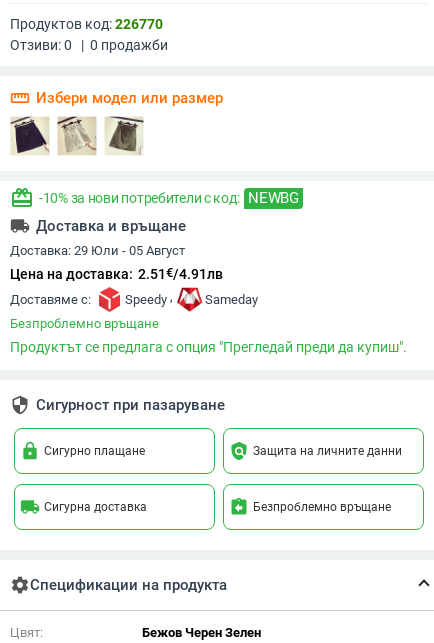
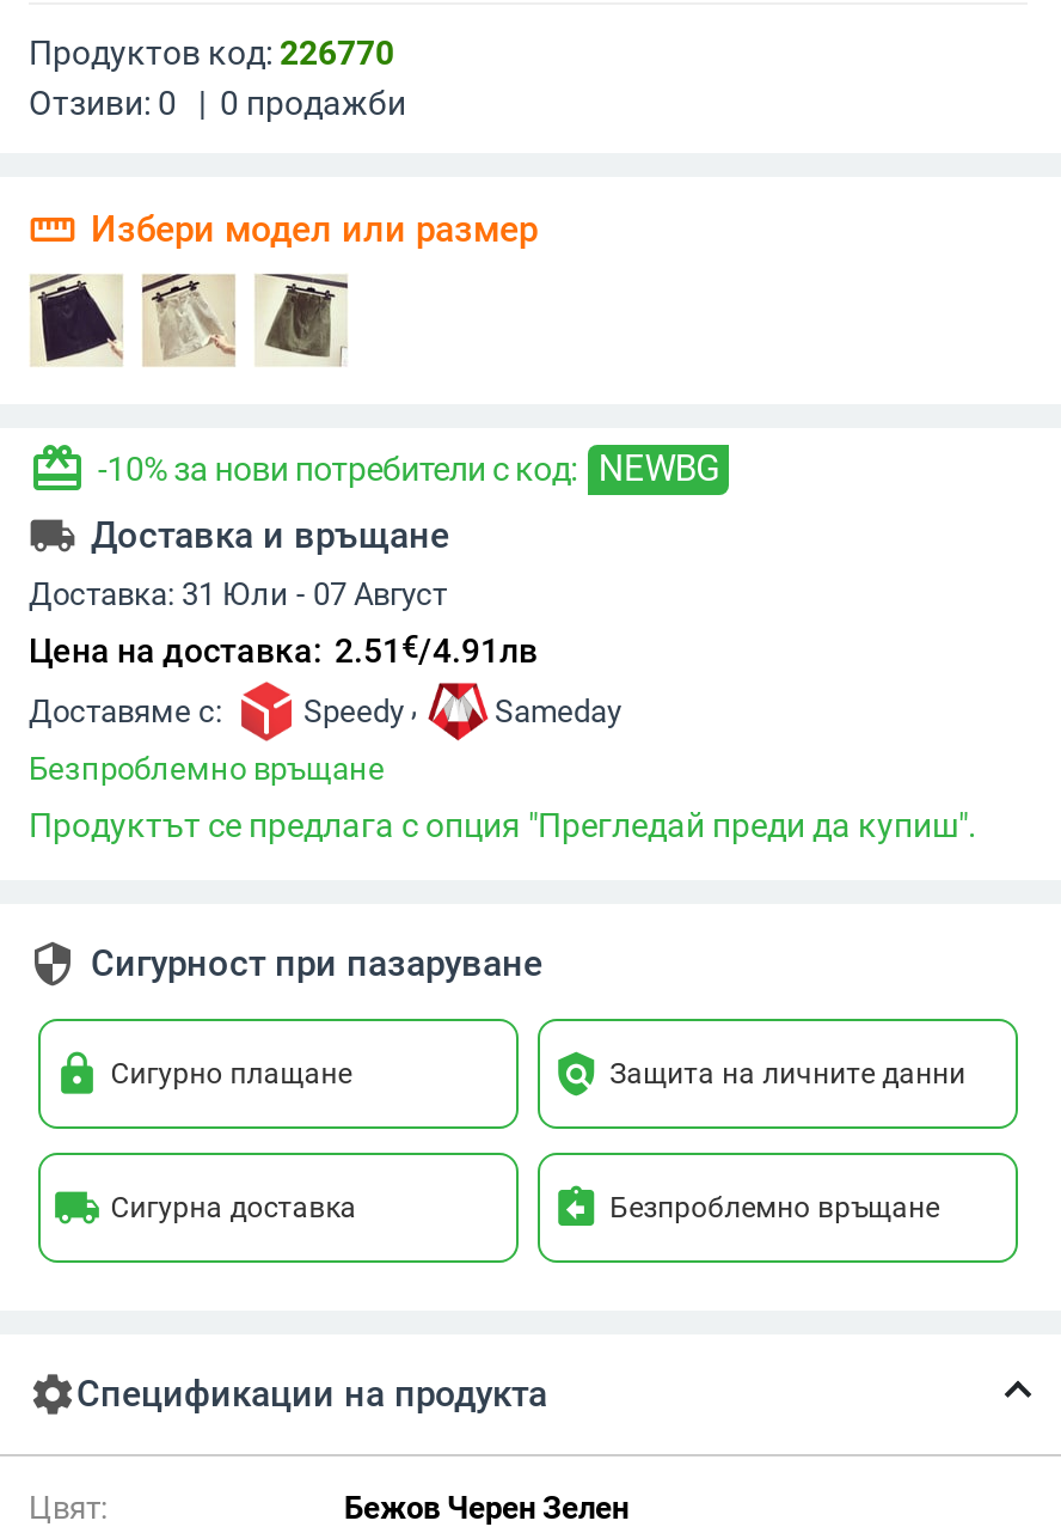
[10,243,185,258] Доставка: 29 Юли - 05 Август -> [29,577,447,613] Доставка: 31 Юли - 07 Август

